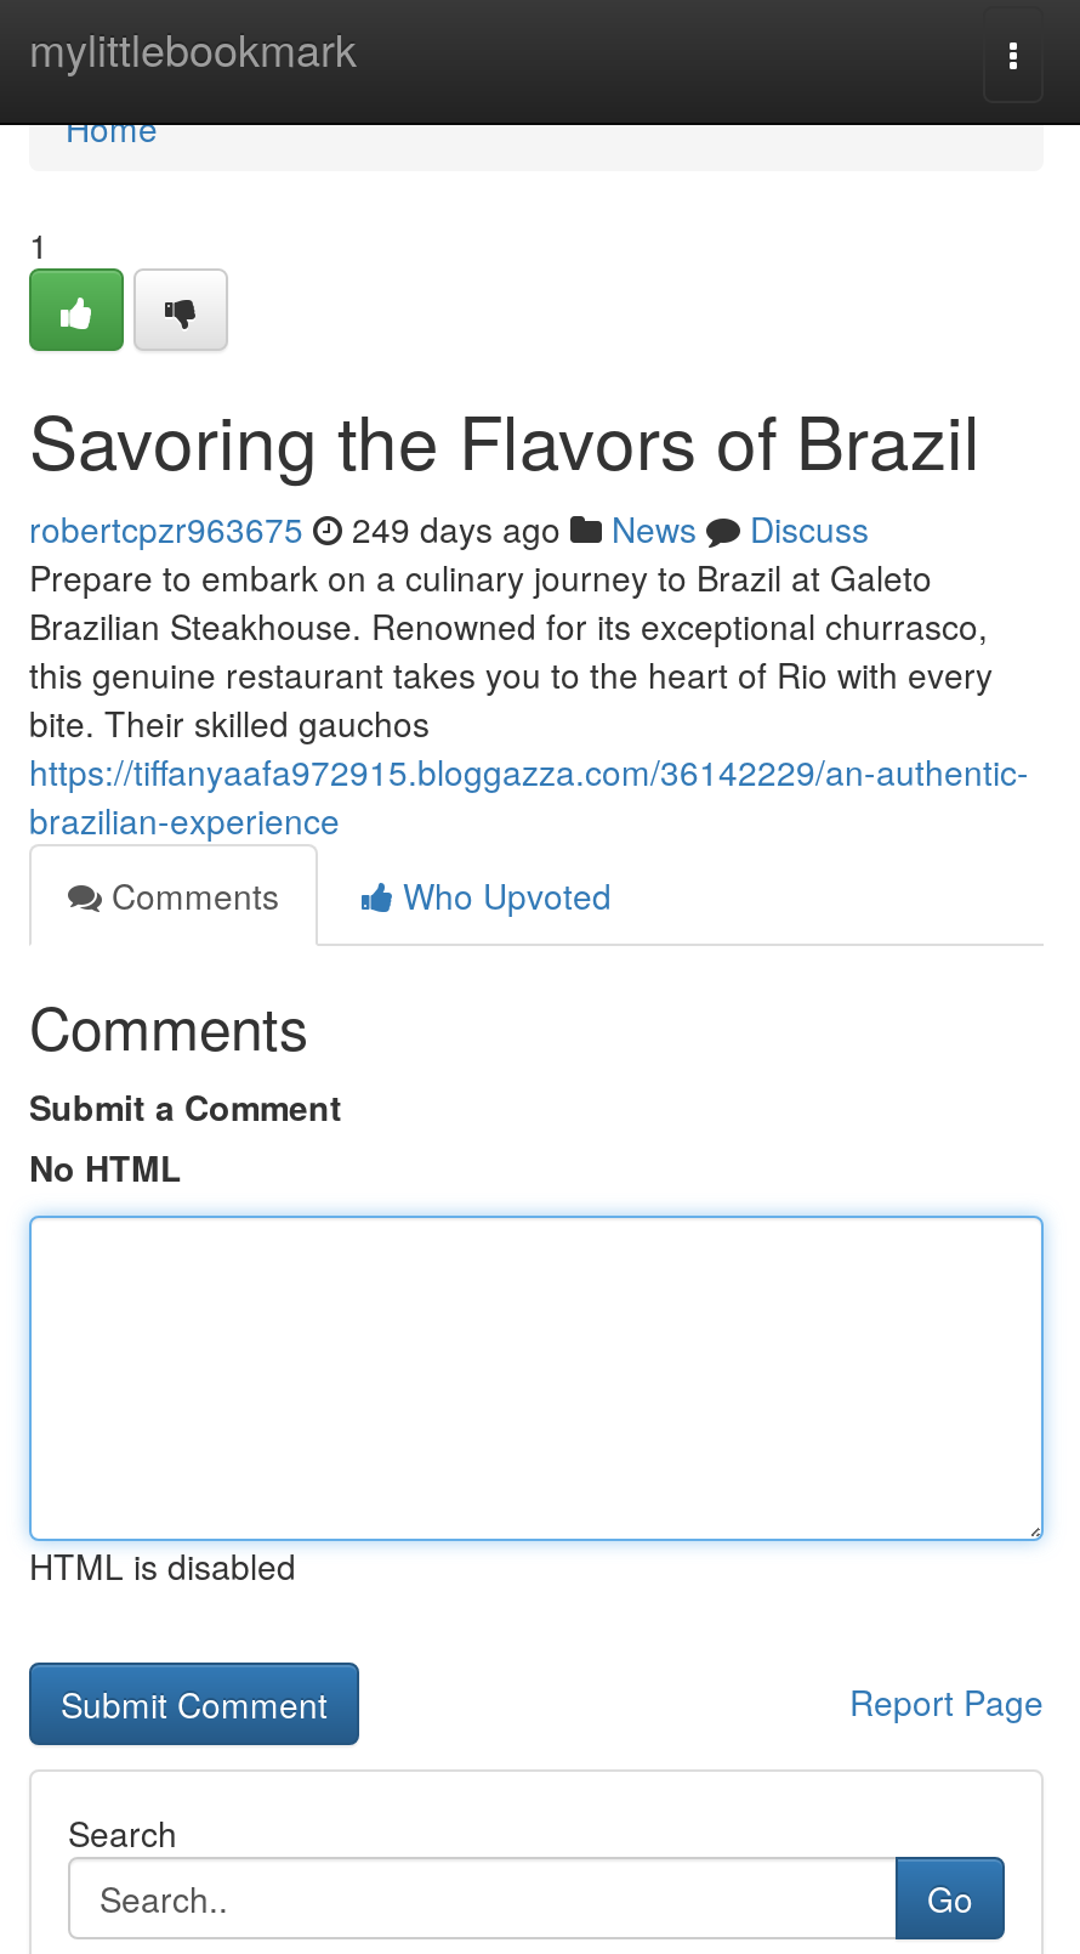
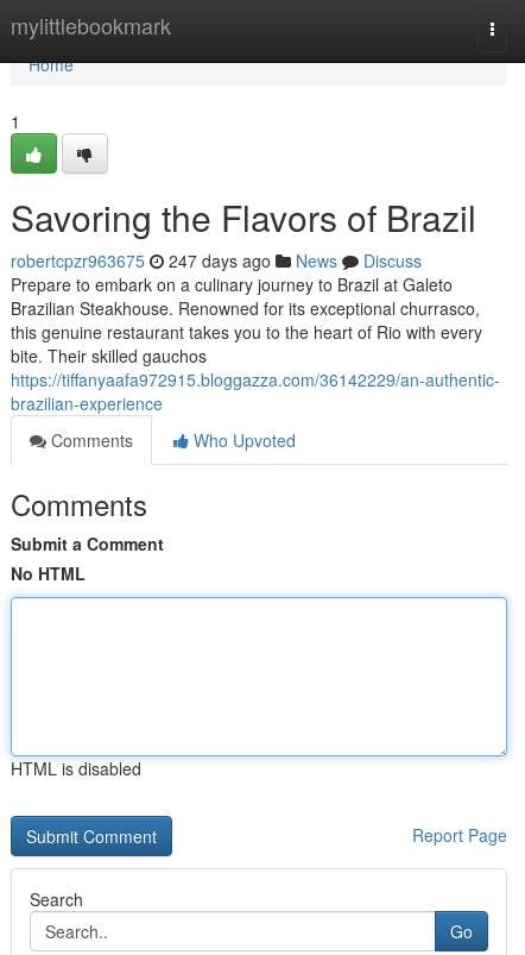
[29,504,869,553] robertcpzr963675 249 days ago News Discuss -> [11,249,422,272] robertcpzr963675 247 days ago News Discuss

